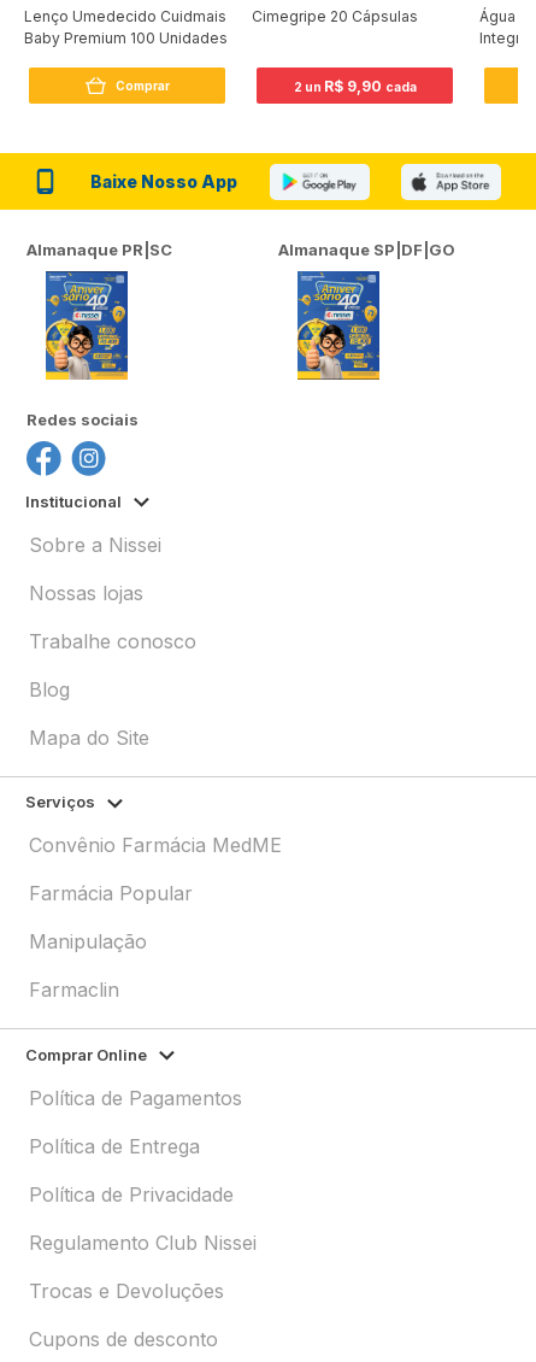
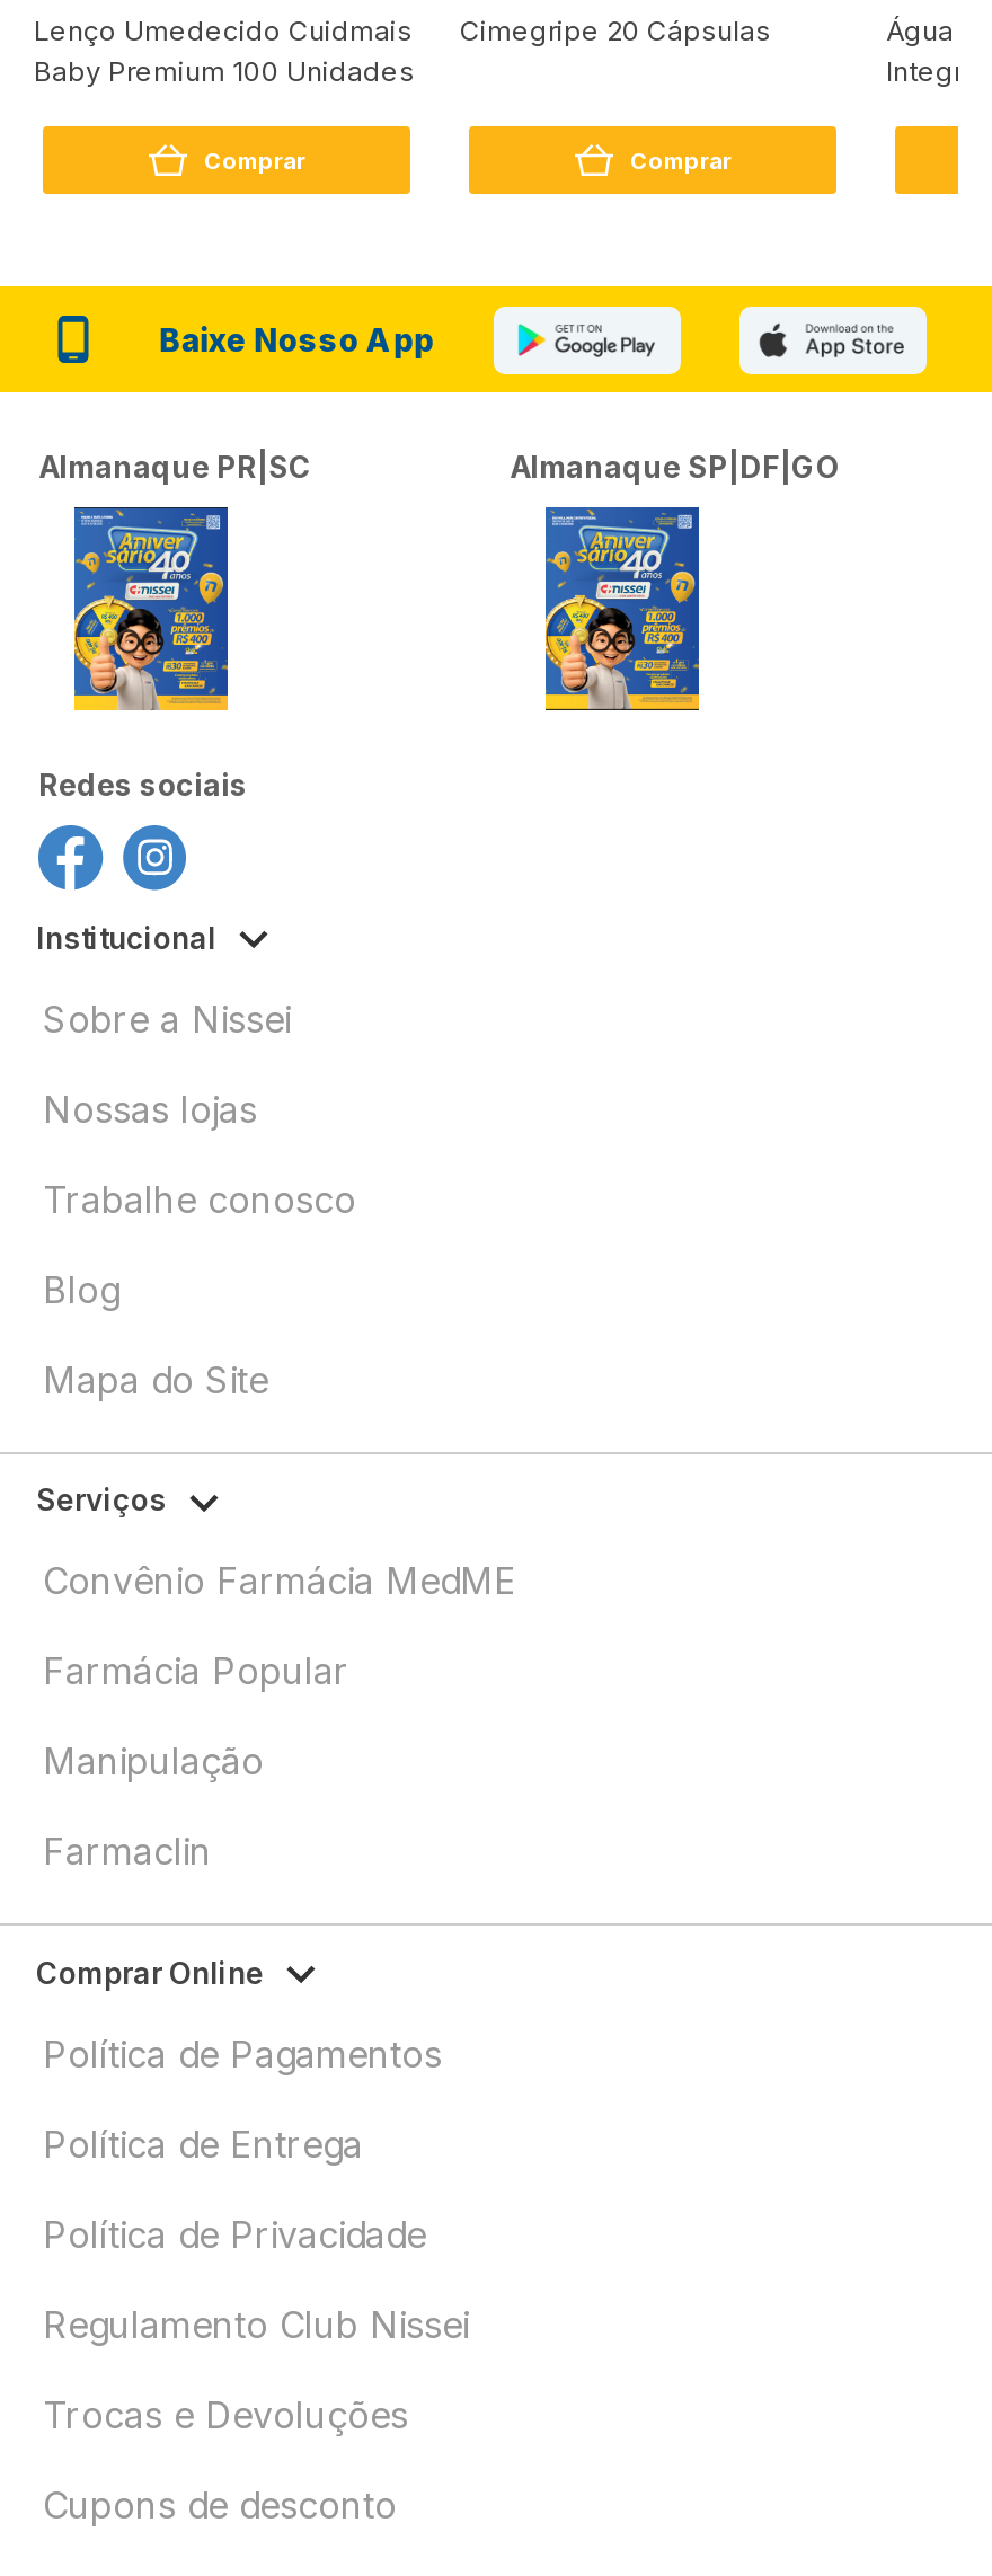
[293,77,416,95] 2 un R$ 9,90 cada -> [630,145,732,172] Comprar

